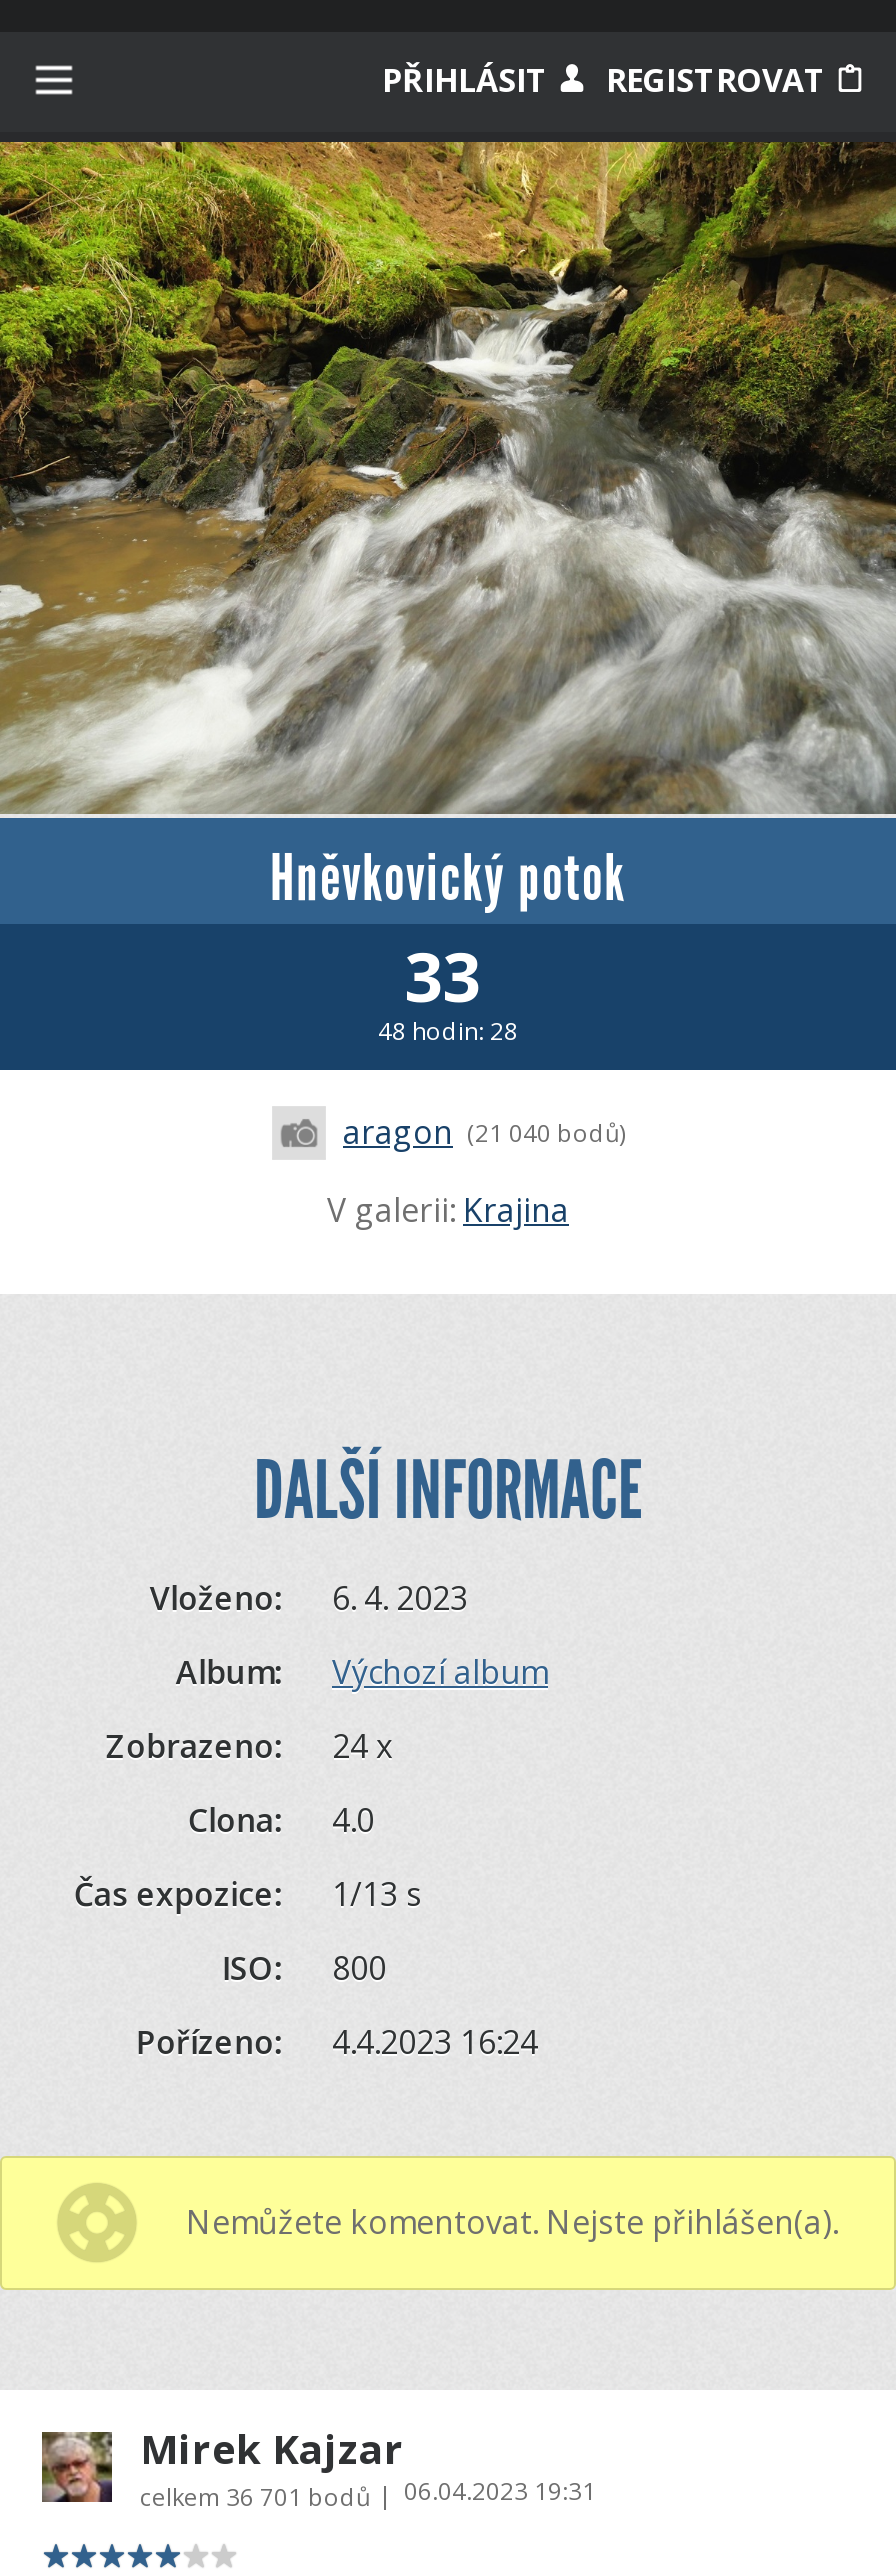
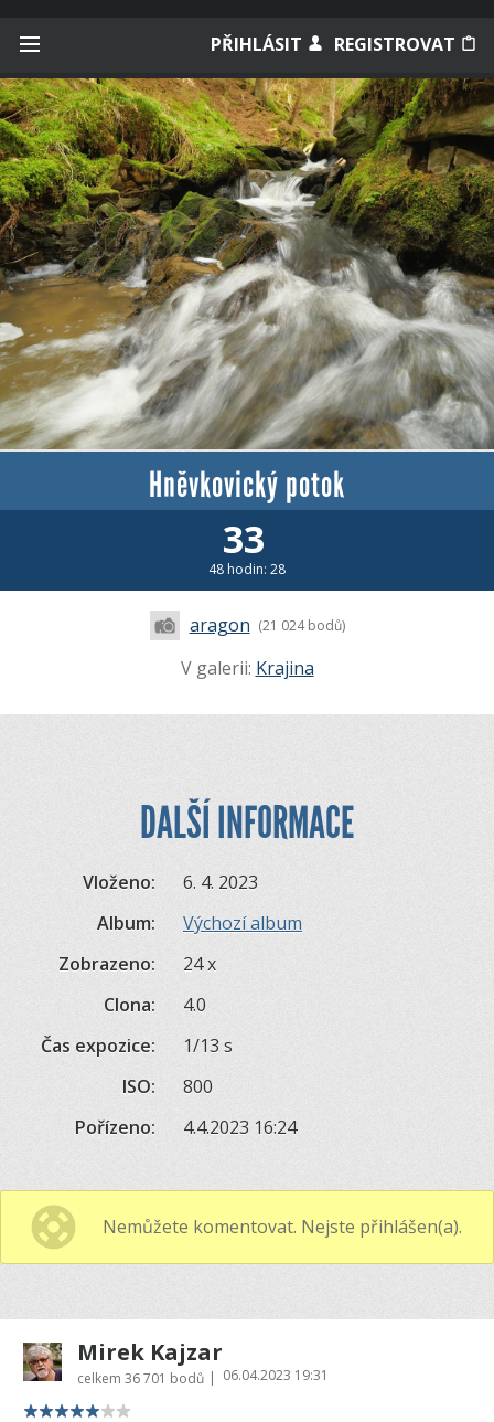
[343,1110,625,1154] aragon (21 040 bodů) -> [189,613,345,637] aragon (21 024 bodů)

